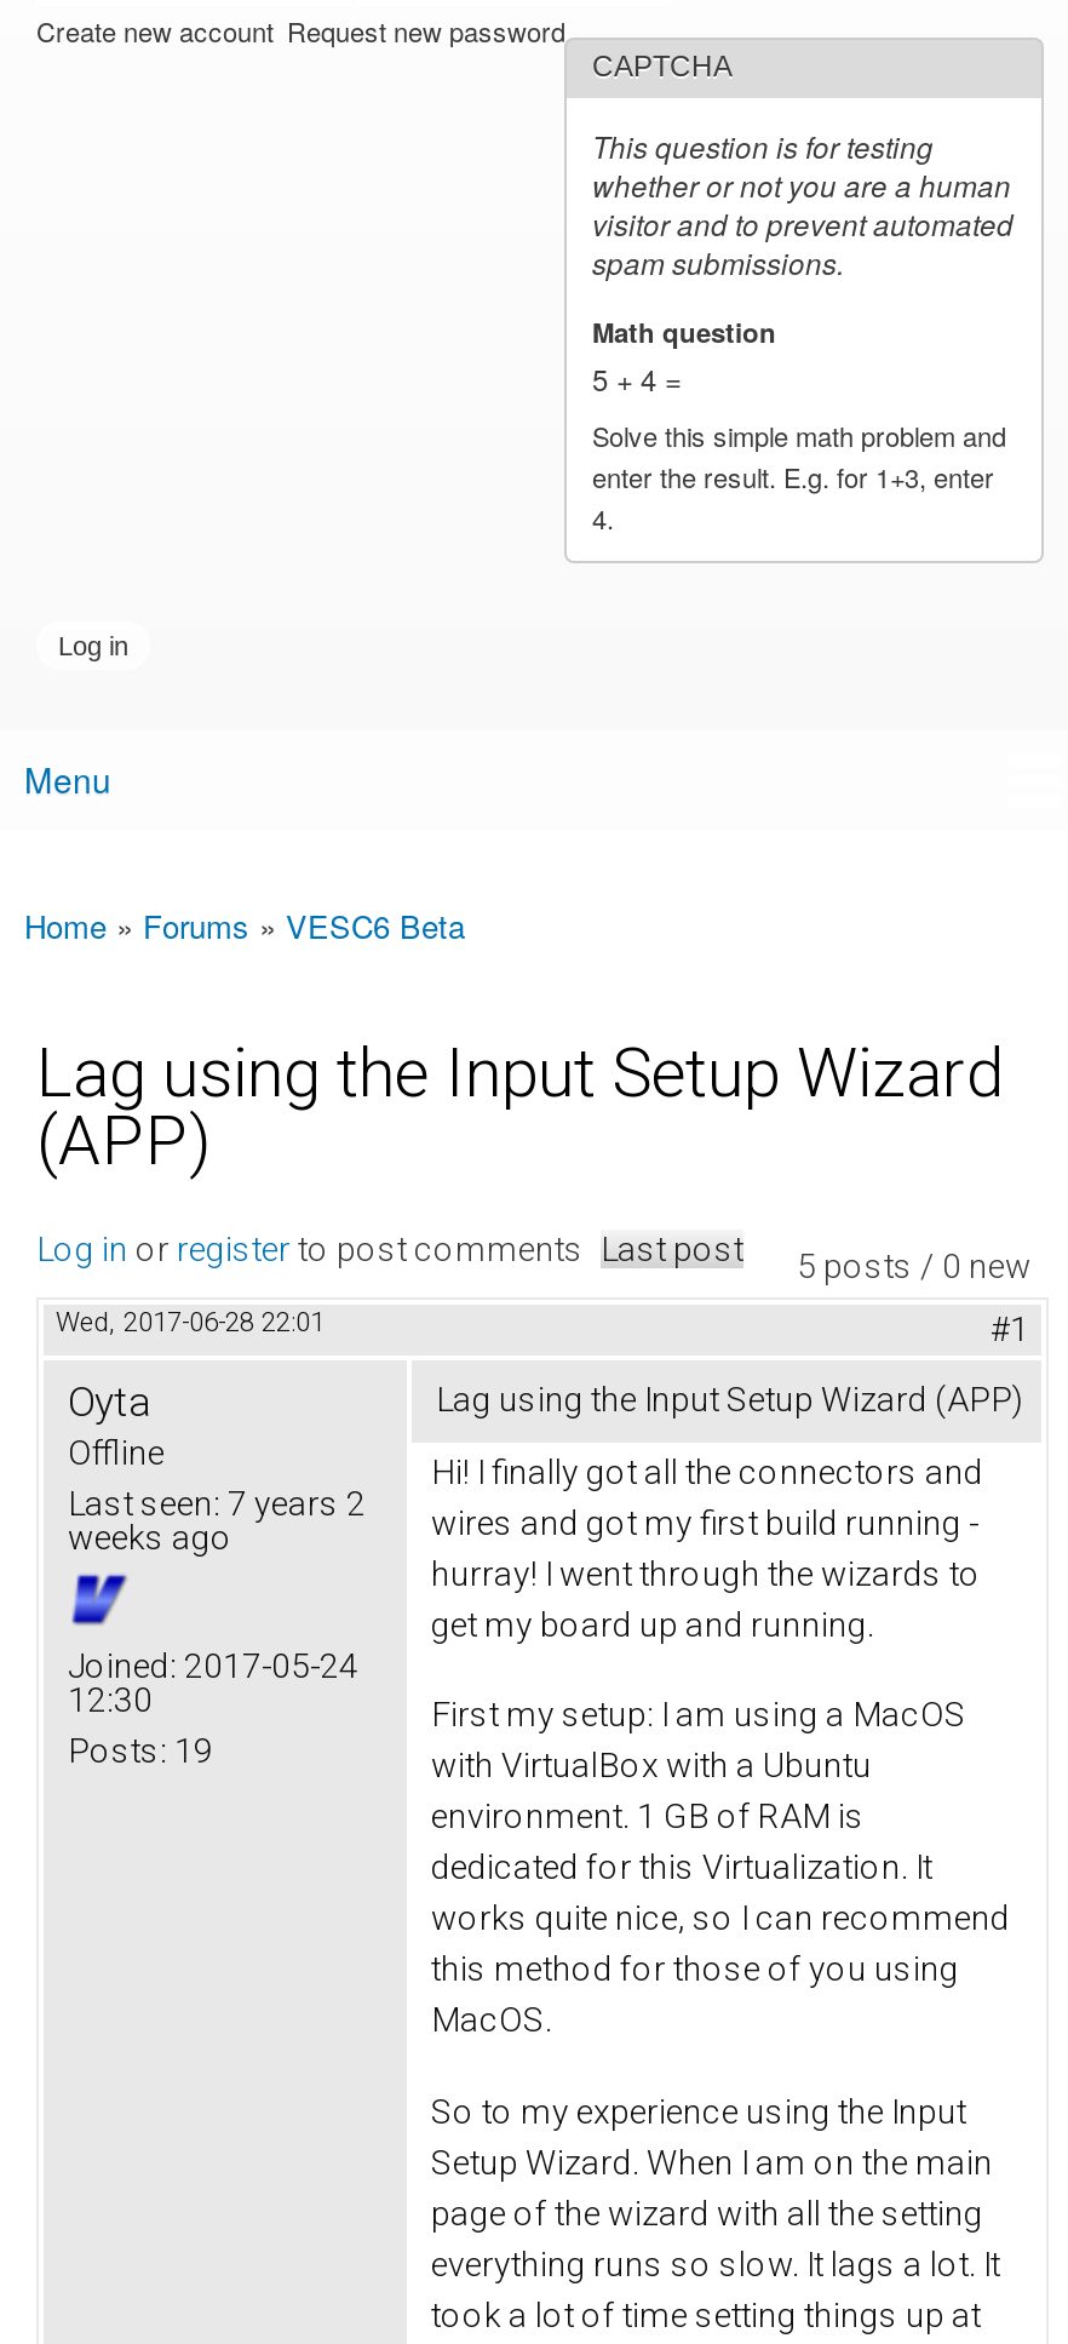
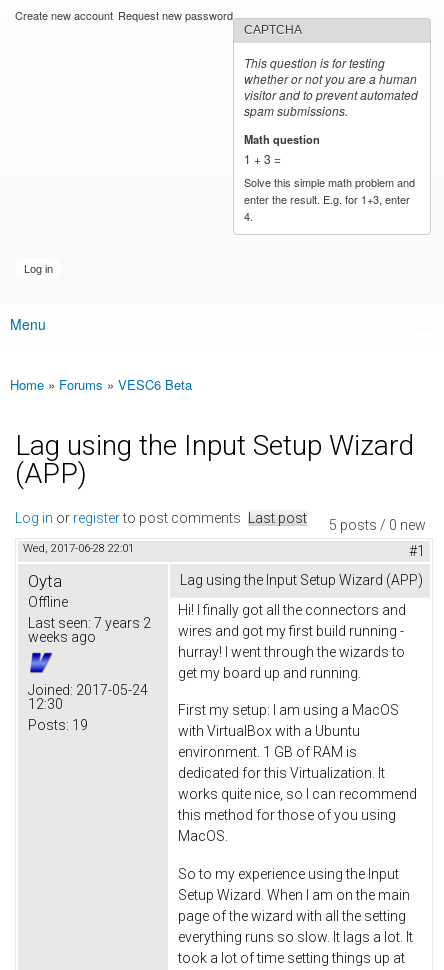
[592,357,689,399] 5 + 4 = -> [244,150,284,167] 1 + 3 =

